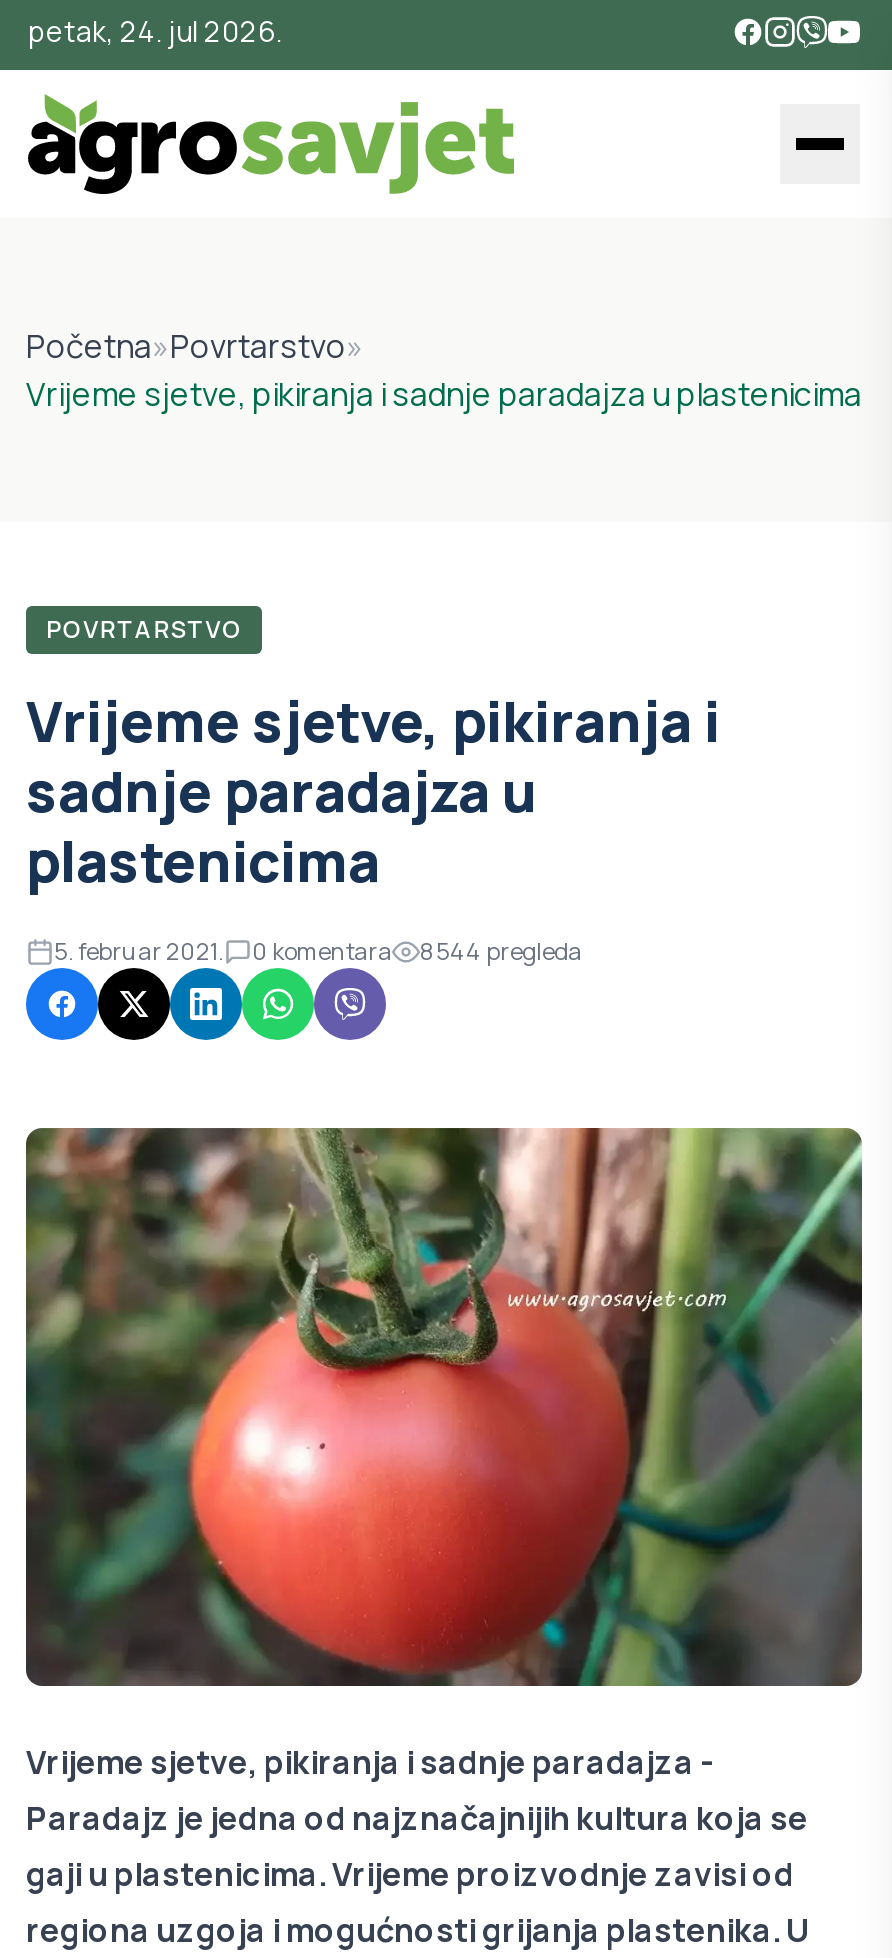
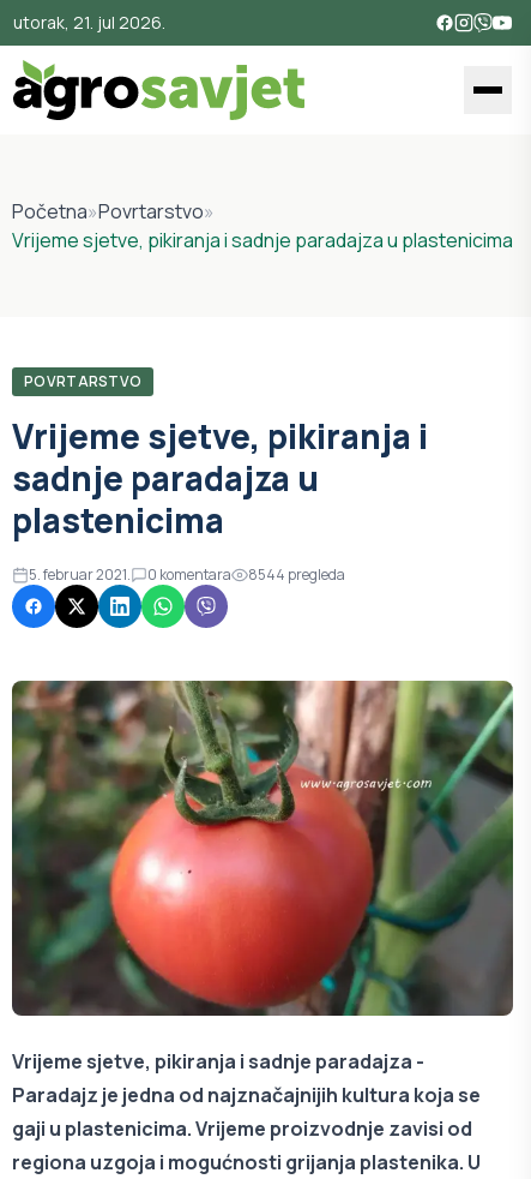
[28,12,282,50] petak, 24. jul 2026. -> [13,11,165,34] utorak, 21. jul 2026.

